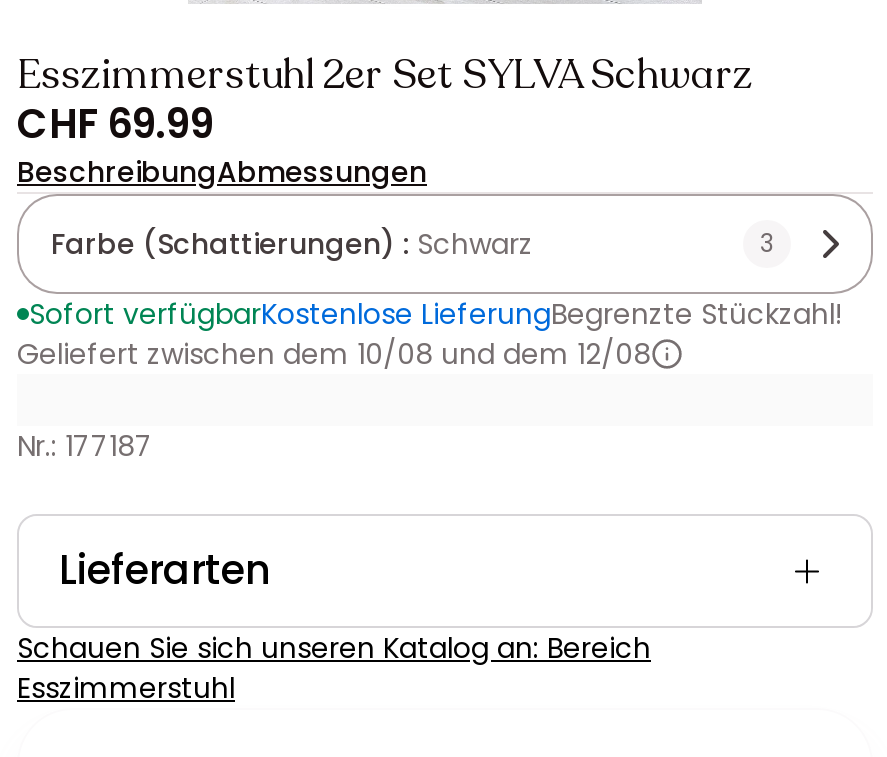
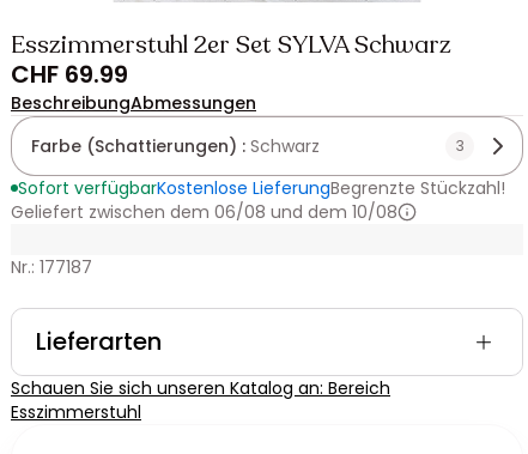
[17,333,651,373] Geliefert zwischen dem 10/08 und dem 12/08 -> [11,200,397,224] Geliefert zwischen dem 06/08 und dem 10/08

